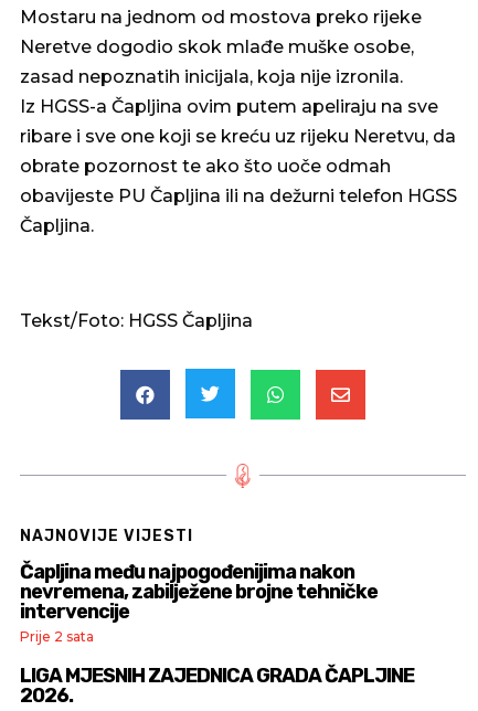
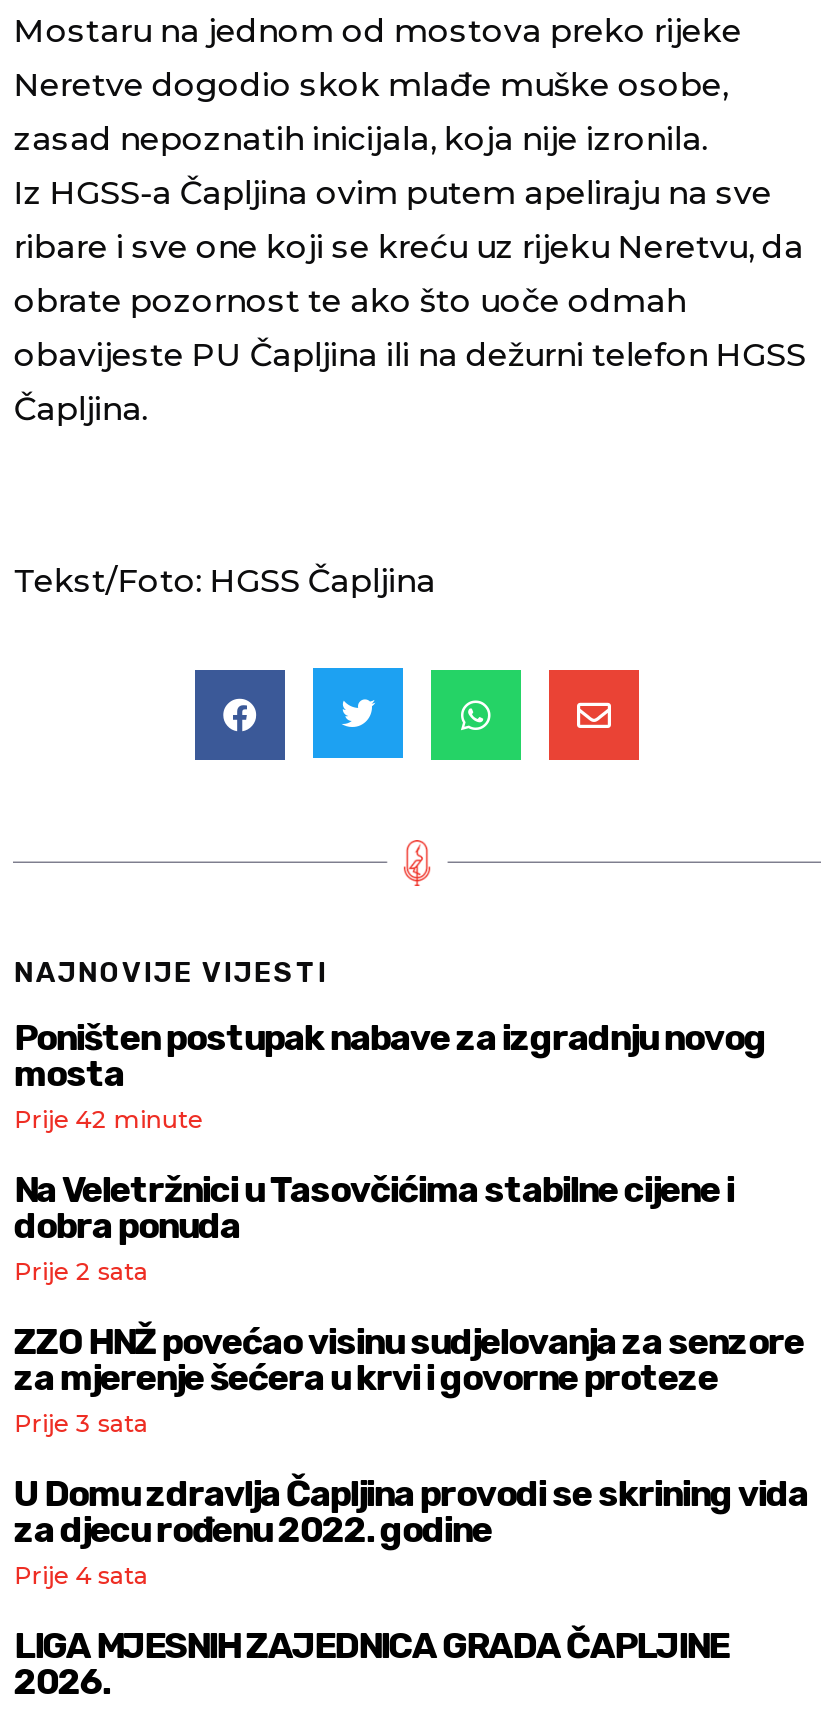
[20,560,378,624] Čapljina među najpogođenijima nakon | nevremena, zabilježene brojne tehničke | intervencije -> [14,1015,766,1247] Poništen postupak nabave za izgradnju novog | mosta | Prije 42 minute | Na Veletržnici u Tasovčićima stabilne cijene i | dobra ponuda
none -> [14,1319,808,1589] ZZO HNŽ povećao visinu sudjelovanja za senzore | za mjerenje šećera u krvi i govorne proteze | Prije 3 sata | U Domu zdravlja Čapljina provodi se skrining vida | za djecu rođenu 2022. godine | Prije 4 sata

